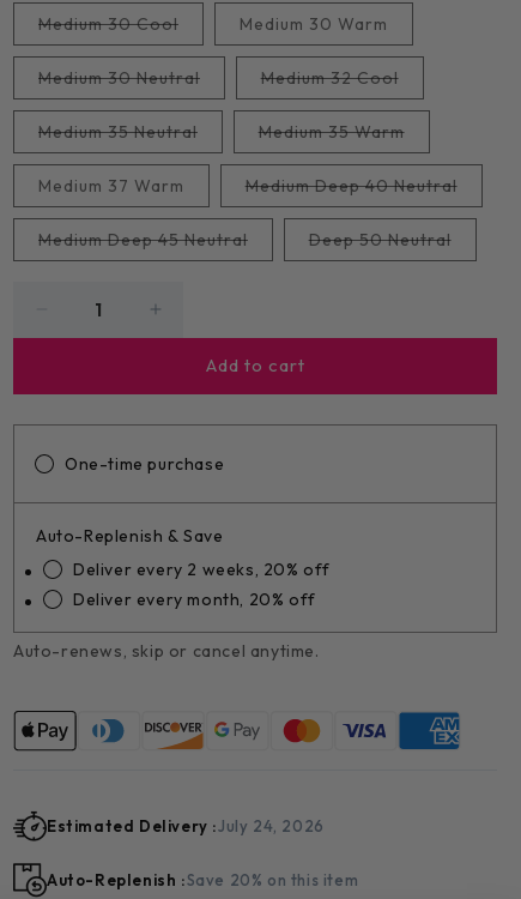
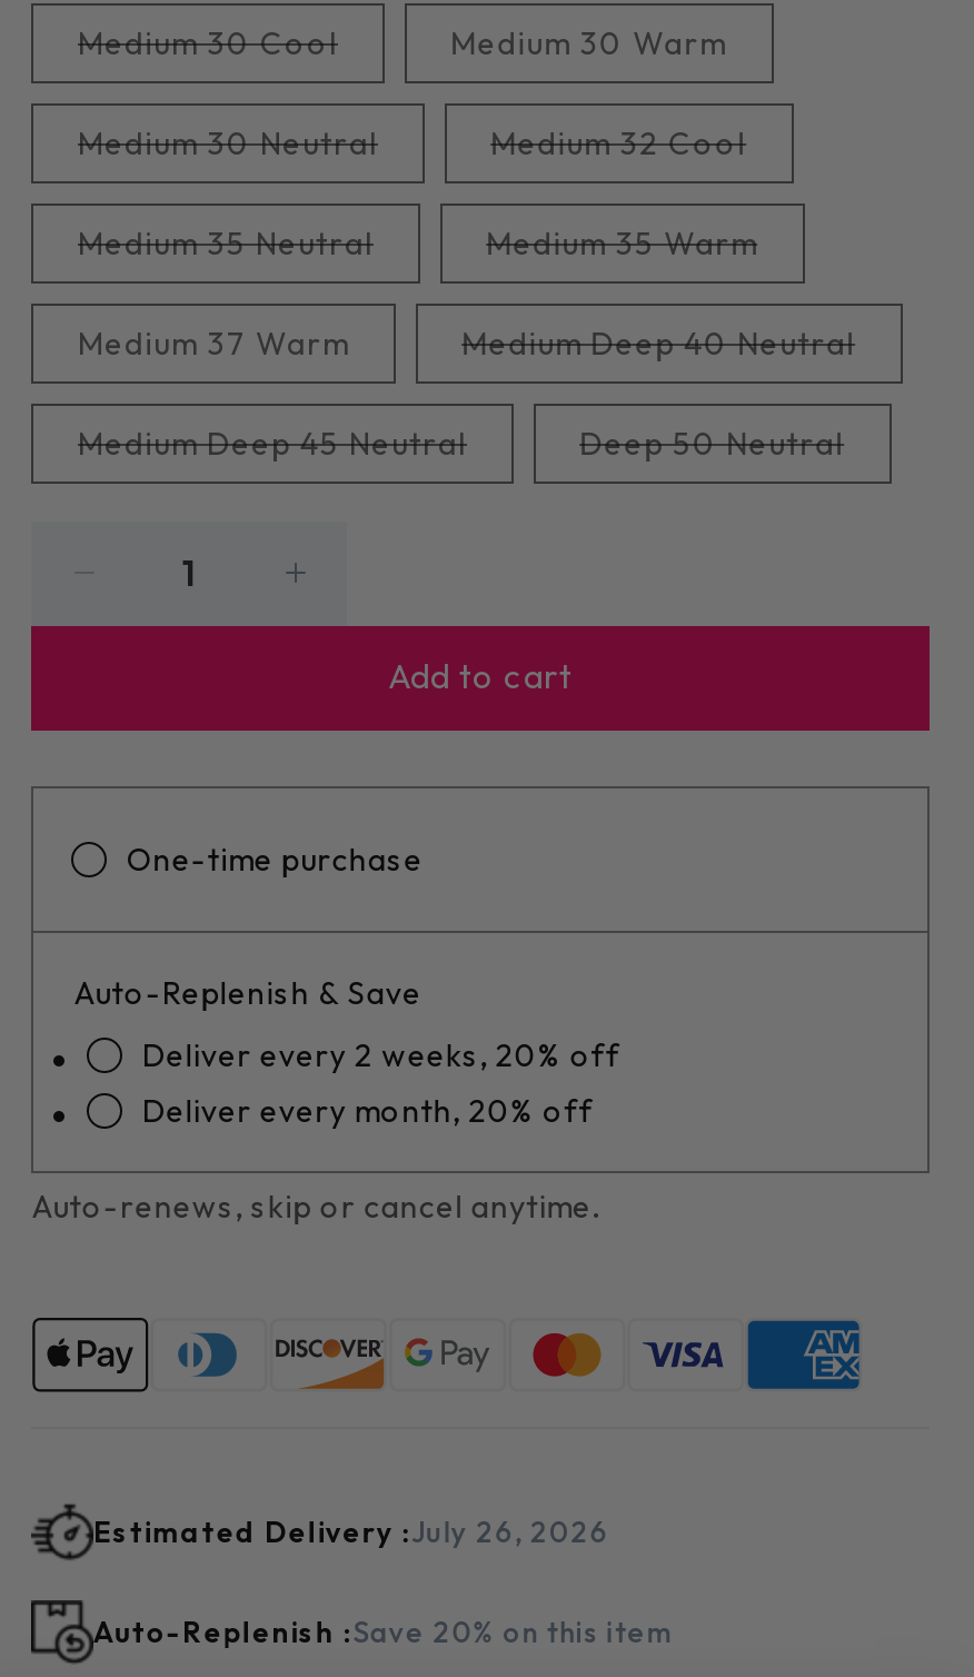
[47,816,324,835] Estimated Delivery : July 24, 2026 -> [93,1514,609,1549] Estimated Delivery : July 26, 2026

